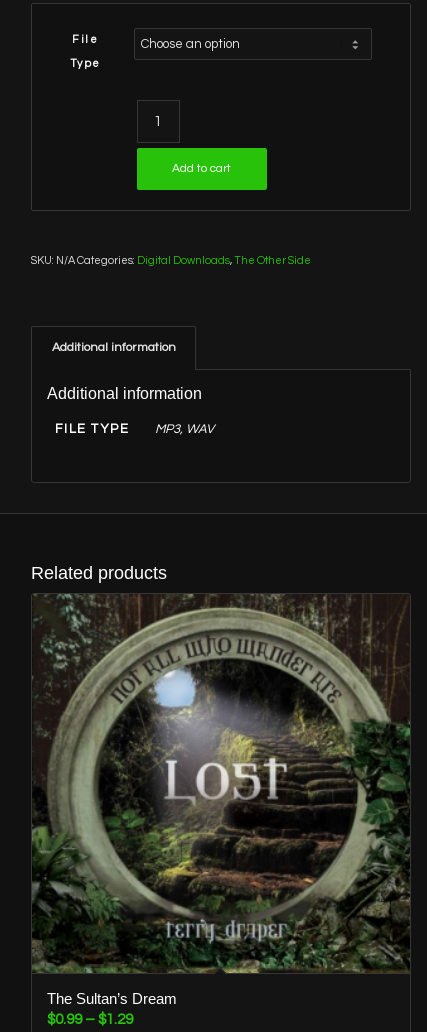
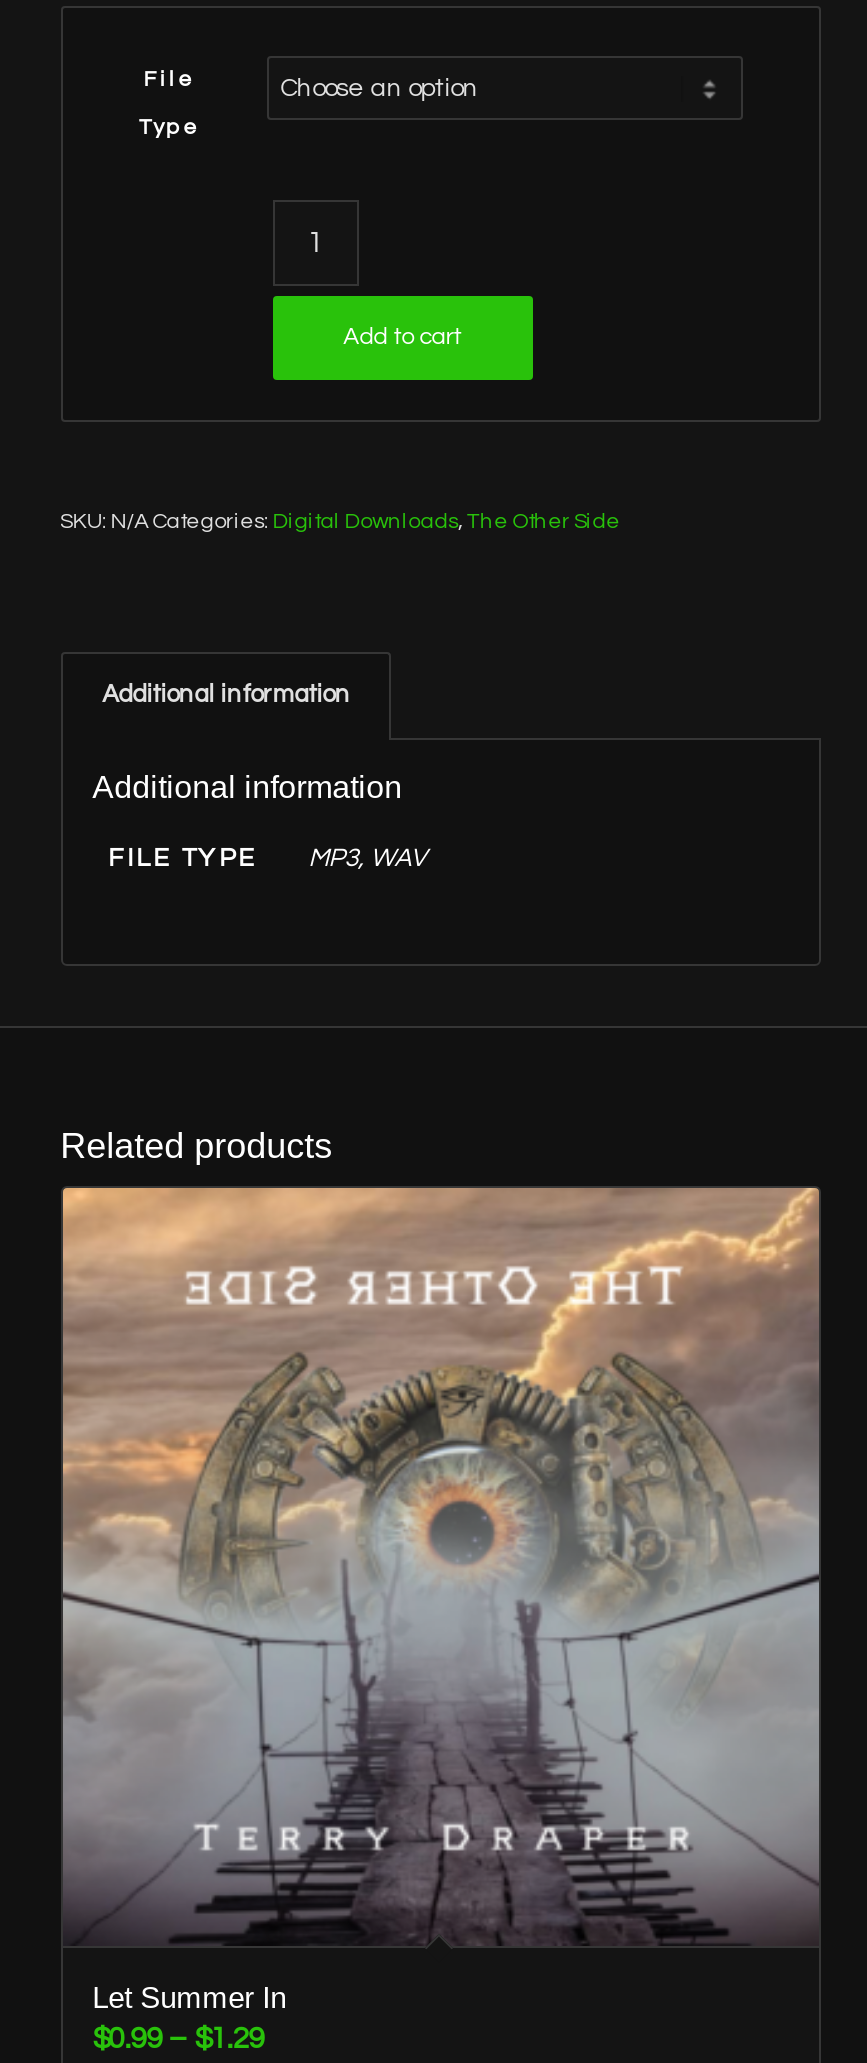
[32,593,410,1007] [image] | The Sultan’s Dream -> [61,1186,821,2013] [image] | Let Summer In

